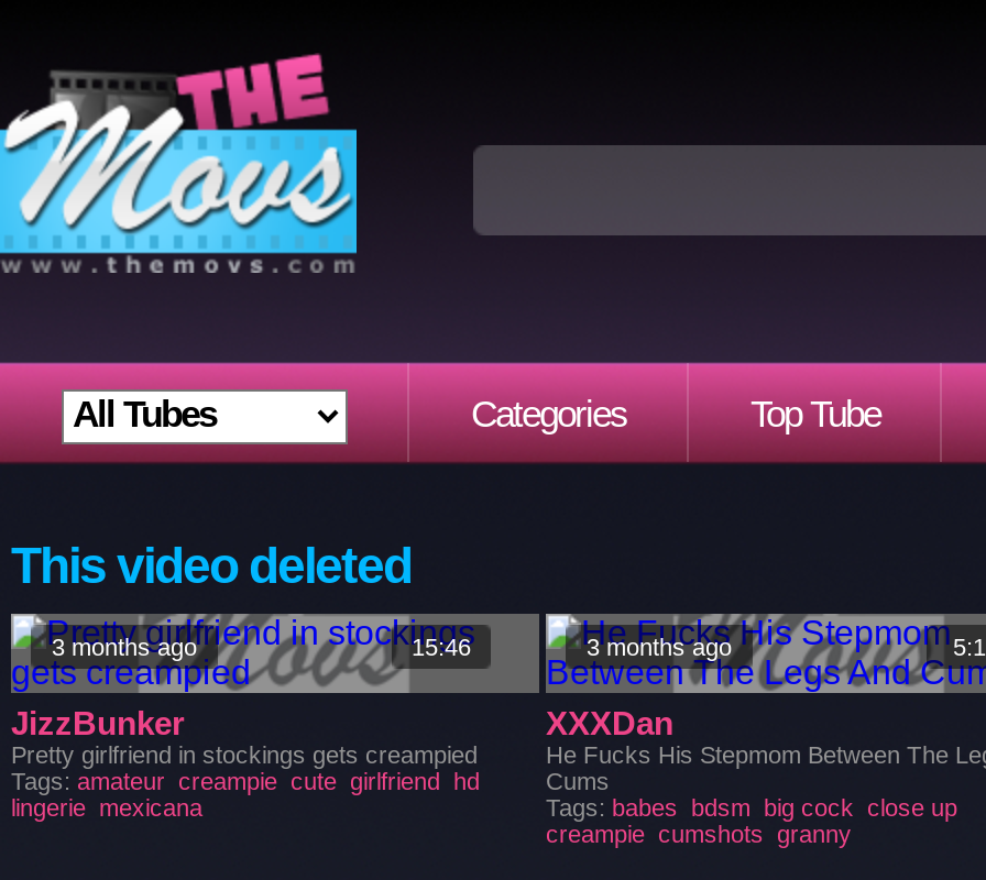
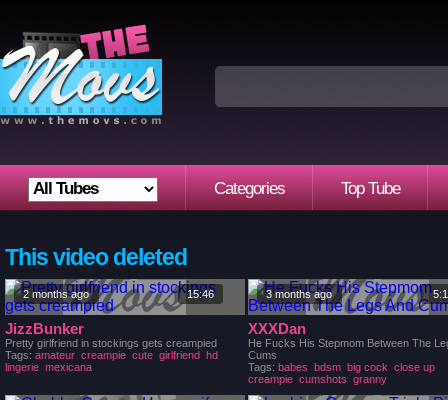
[52,634,197,660] 3 months ago -> [23,288,89,300] 2 months ago

